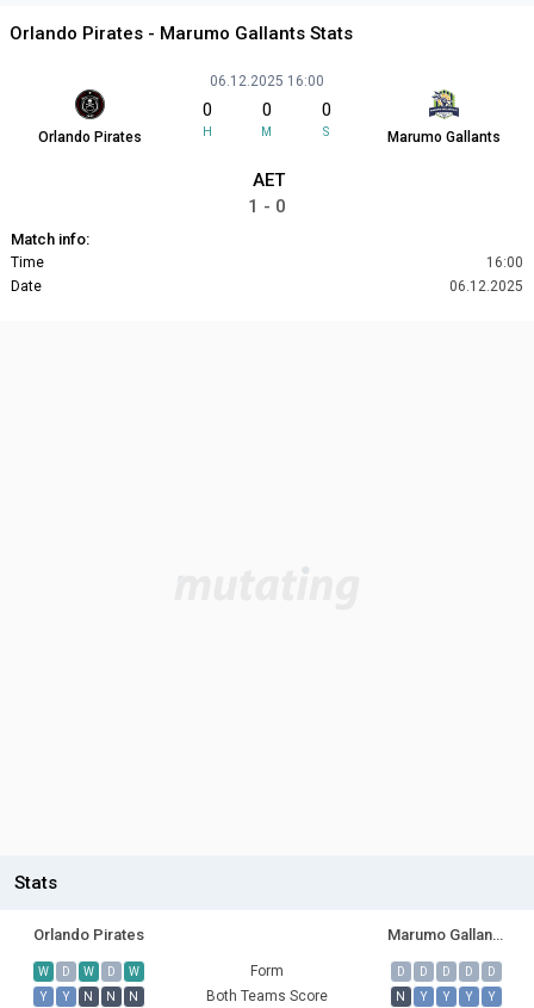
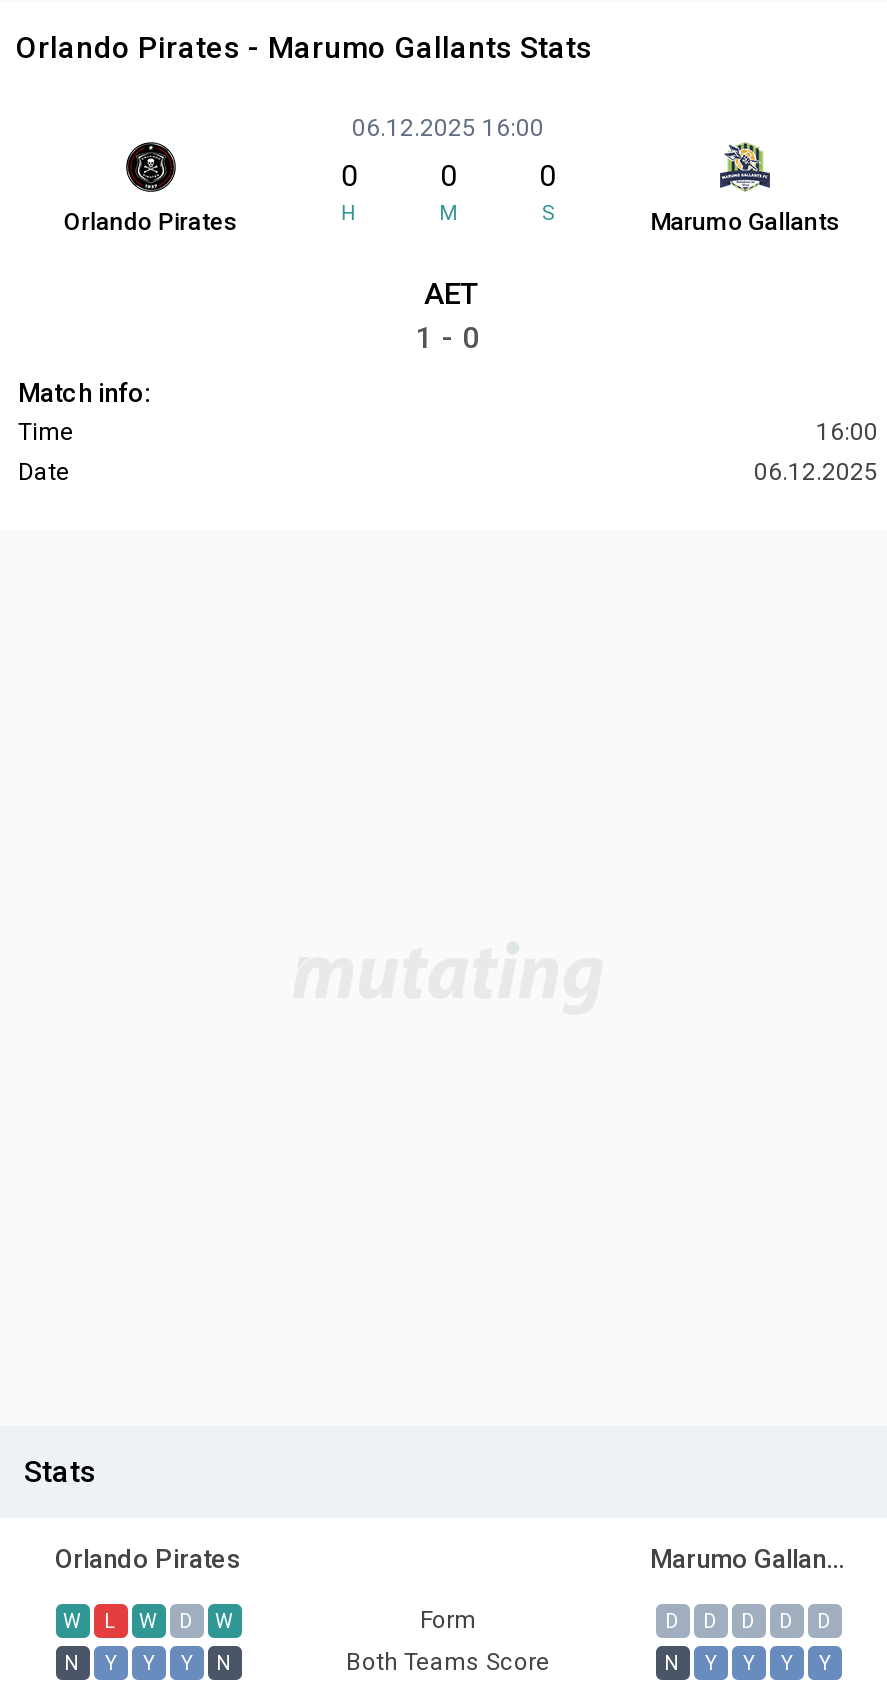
[61,965,70,979] D -> [104,1611,116,1633] L
[83,990,116,1004] N | N -> [181,1653,191,1675] Y
none -> [64,1653,80,1675] N

